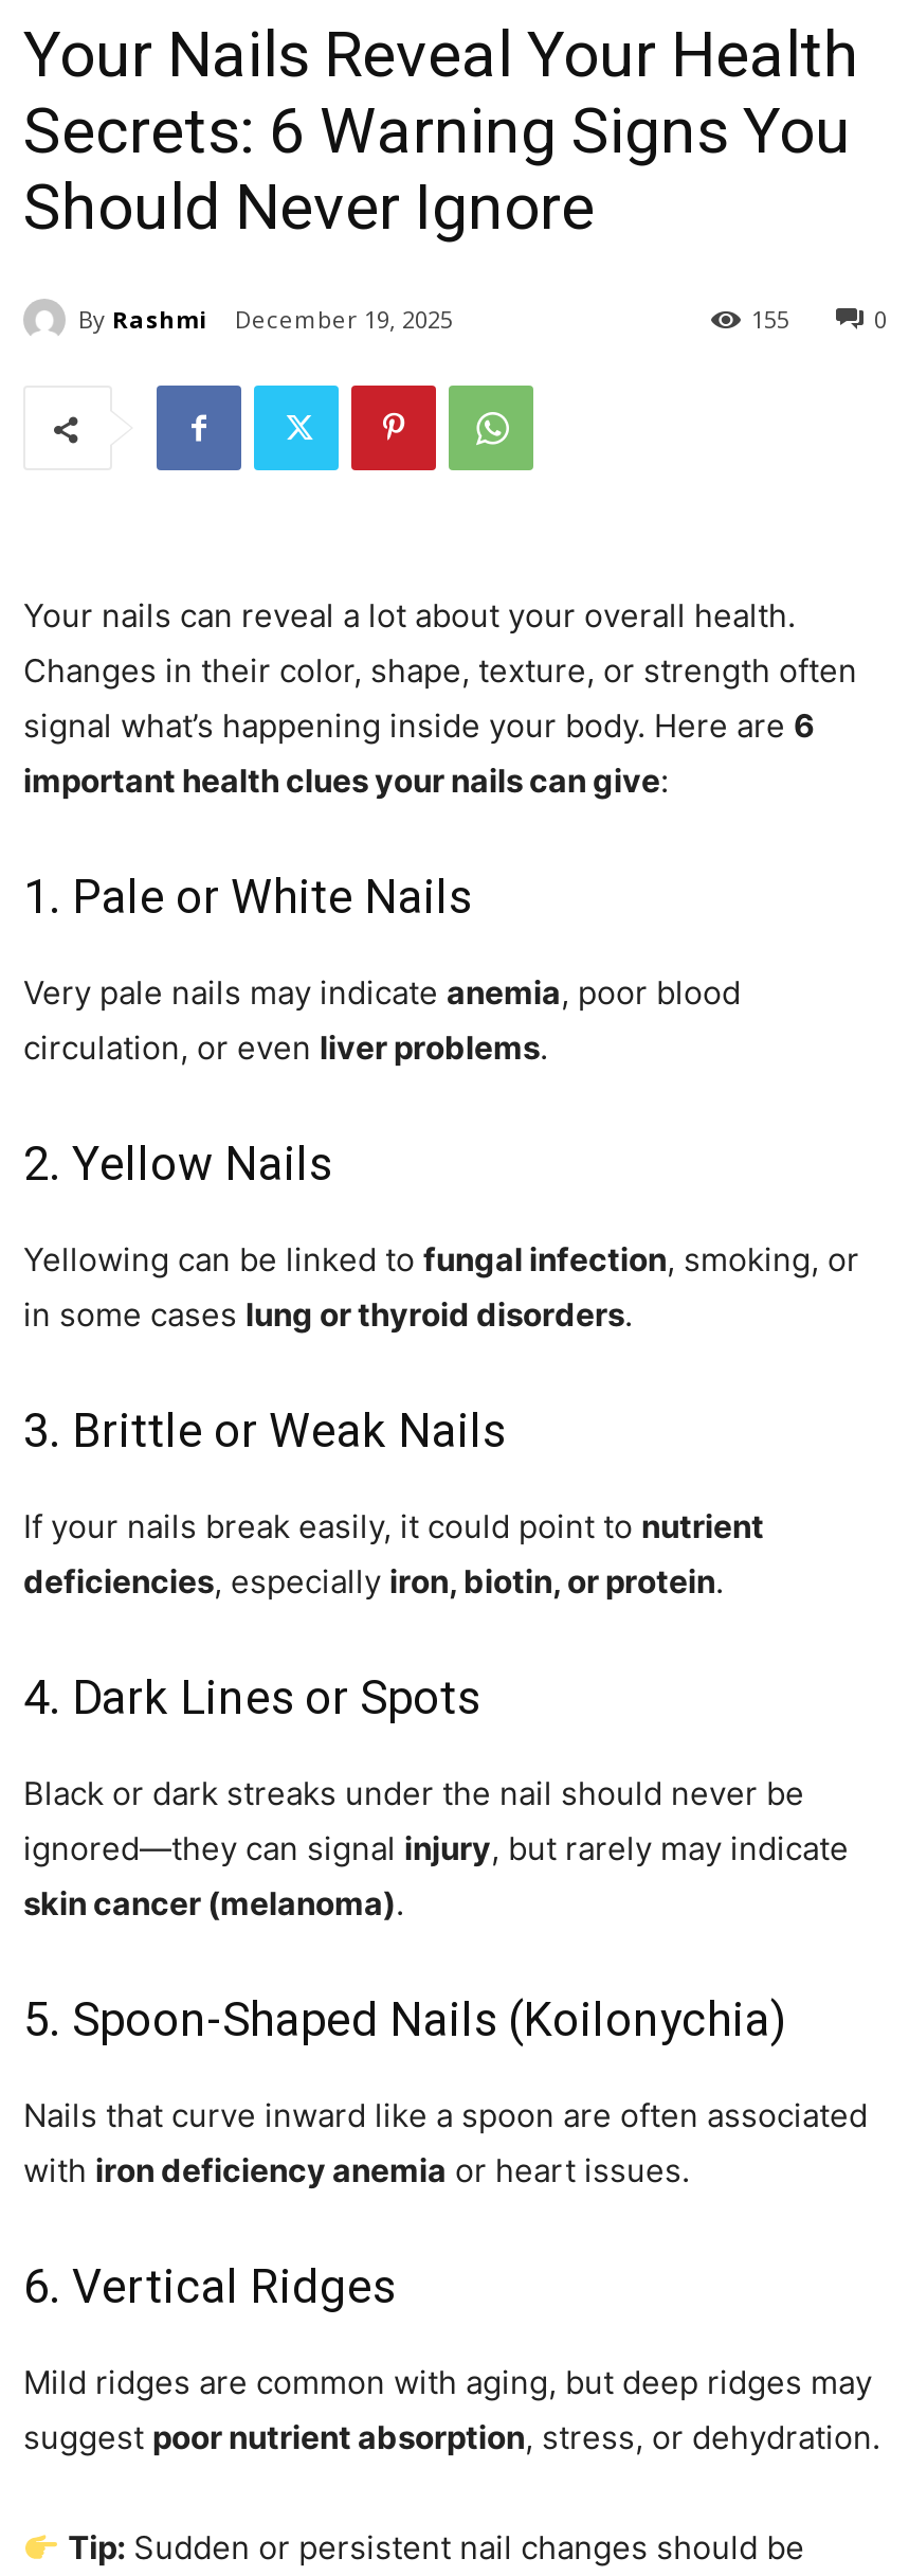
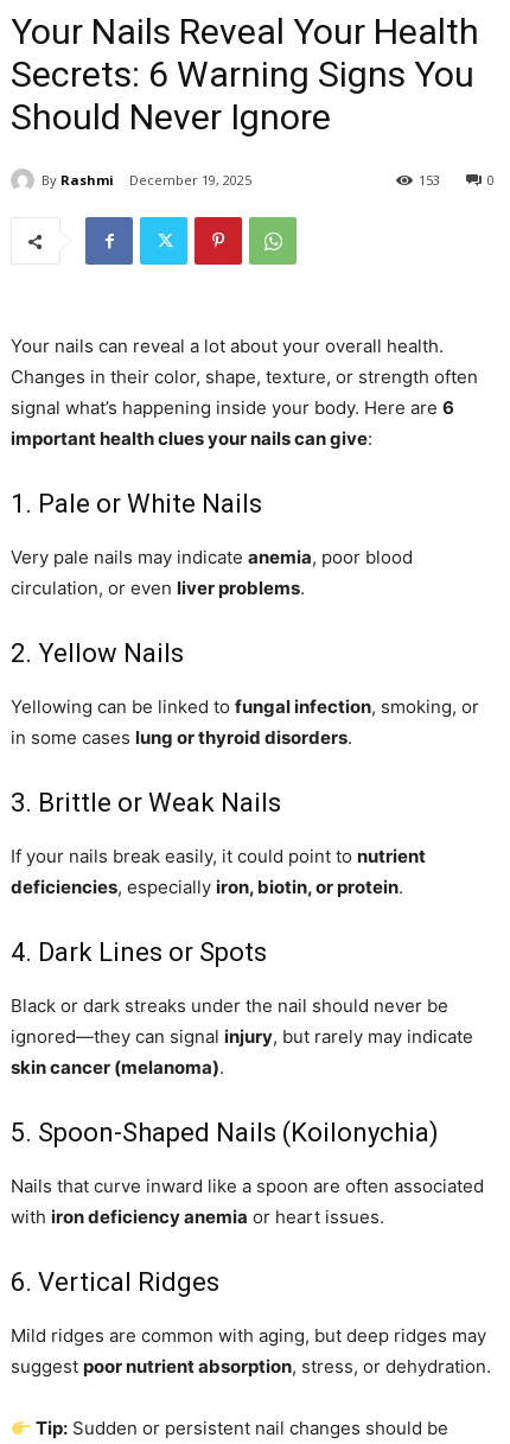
[751,303,789,335] 155 -> [419,171,440,189] 153

